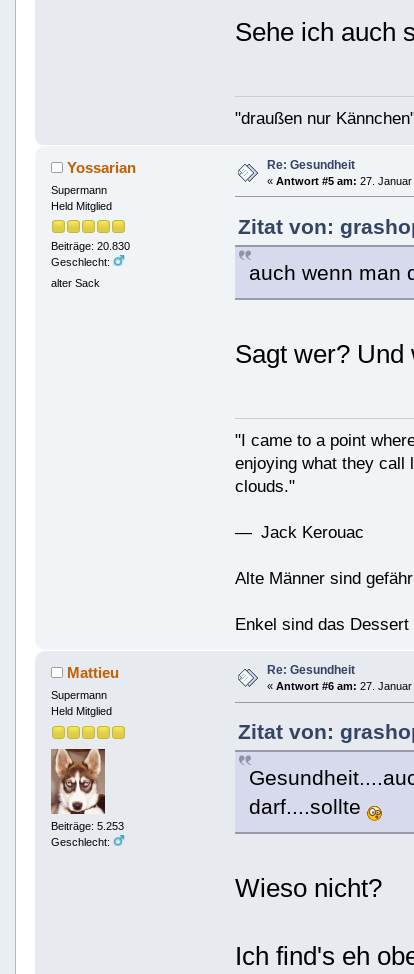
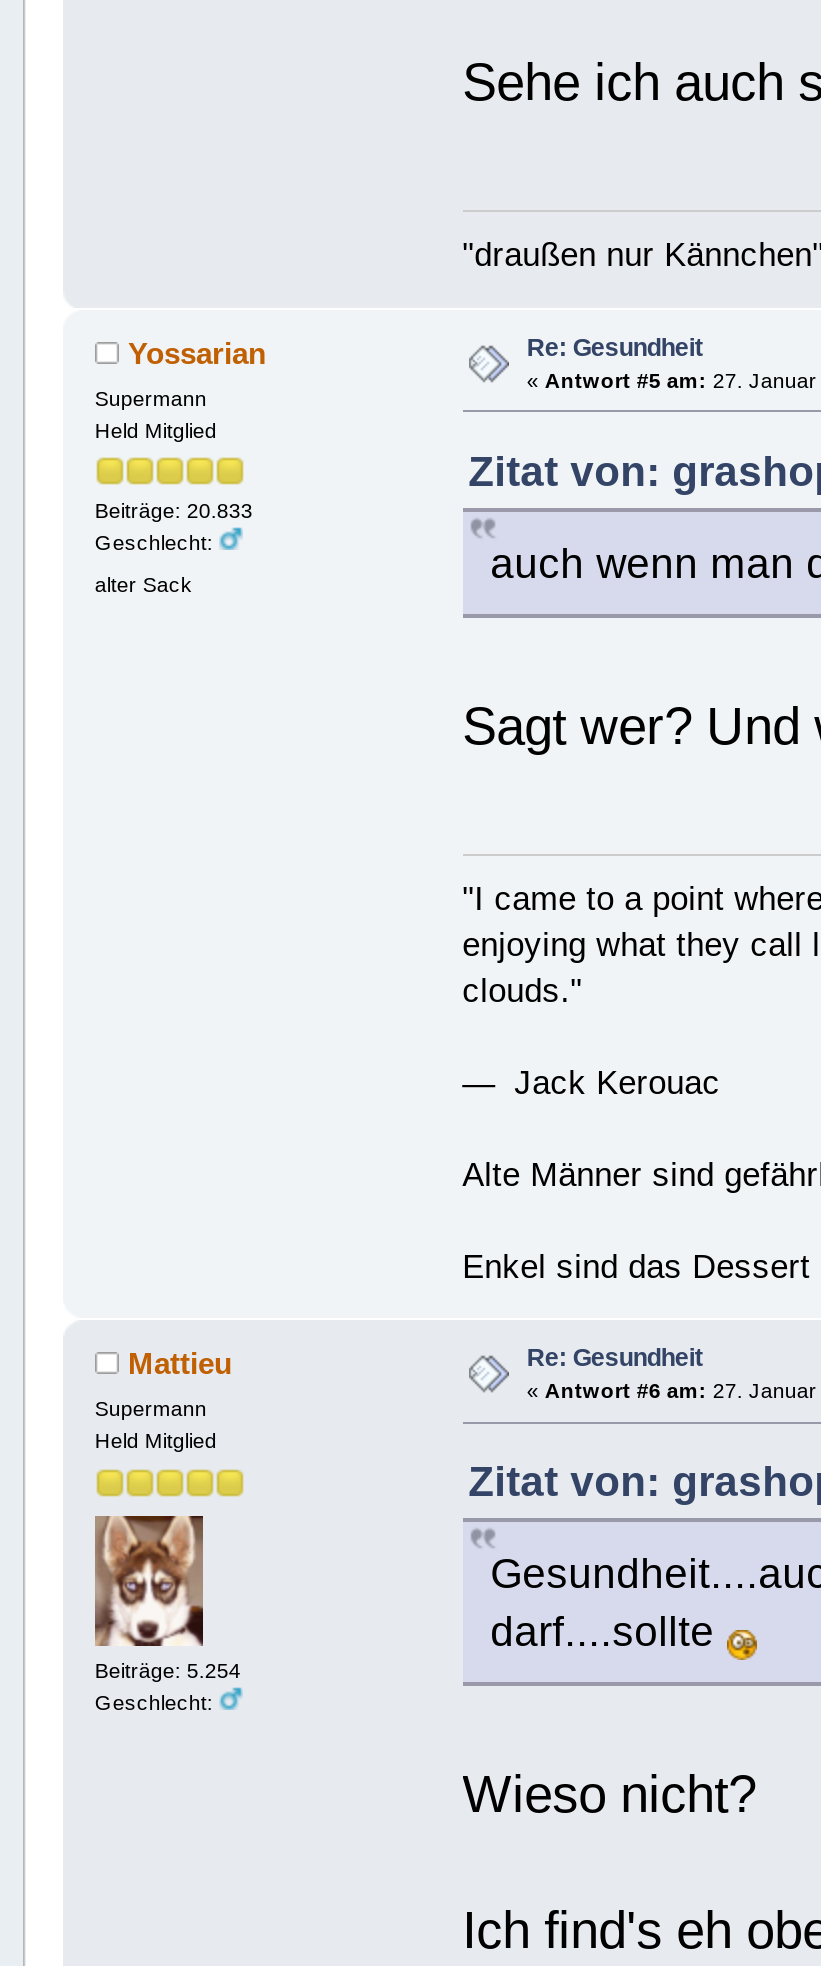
[51,240,130,252] Beiträge: 20.830 -> [95,498,253,522] Beiträge: 20.833
[51,820,124,832] Beiträge: 5.253 -> [95,1658,241,1682] Beiträge: 5.254

